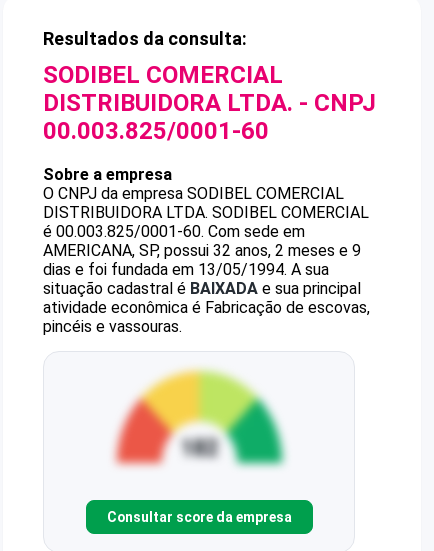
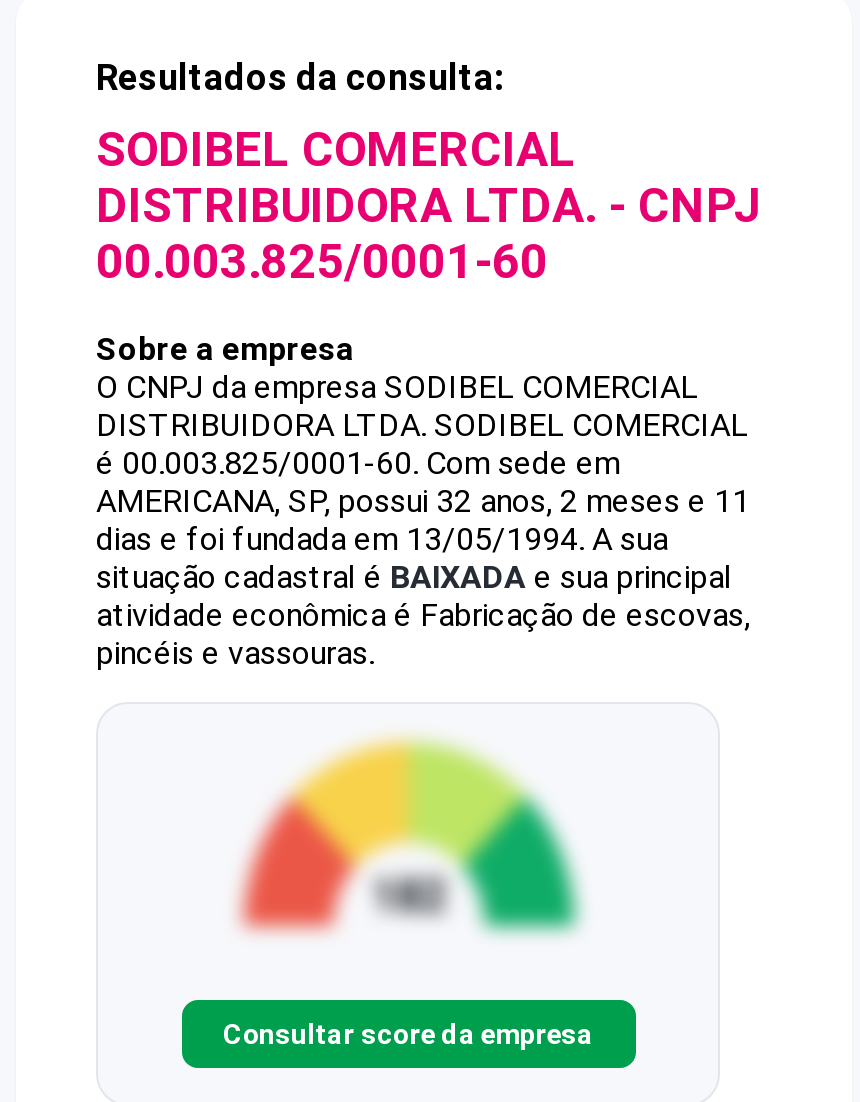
[43,241,361,260] AMERICANA, SP, possui 32 anos, 2 meses e 9 -> [96,482,750,520] AMERICANA, SP, possui 32 anos, 2 meses e 11

